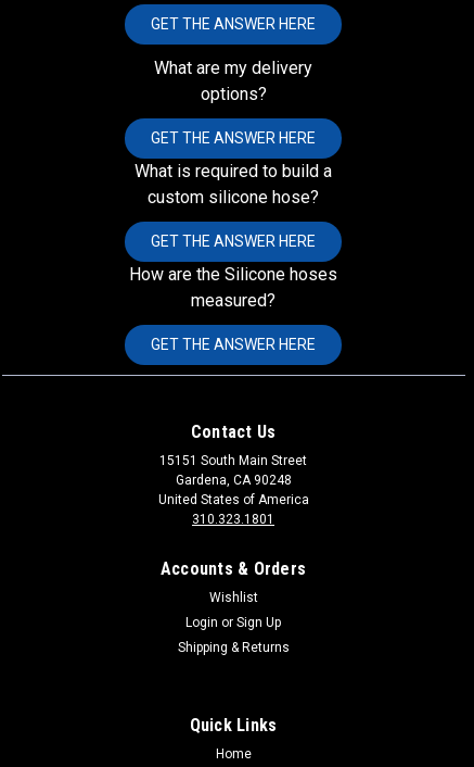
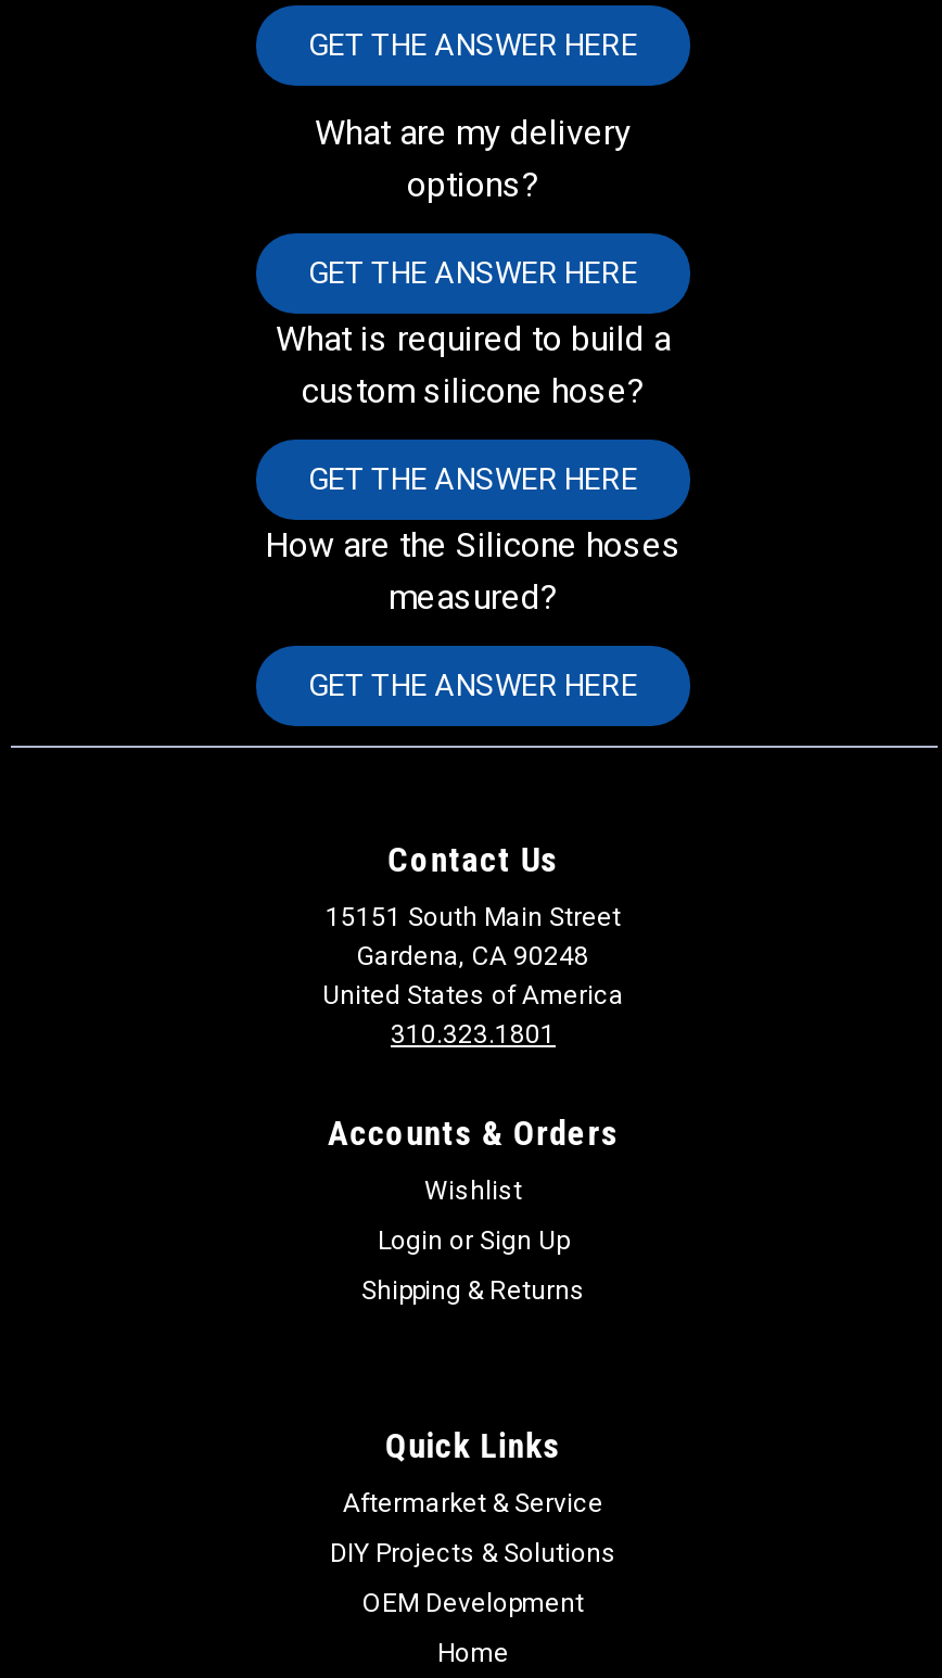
none -> [330,1488,616,1618] Aftermarket & Service | DIY Projects & Solutions | OEM Development

